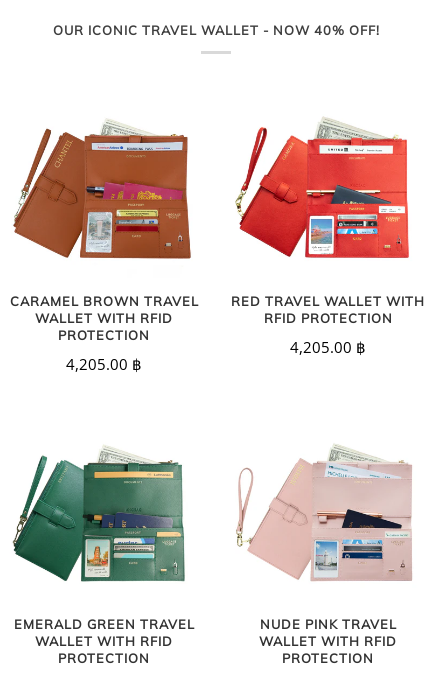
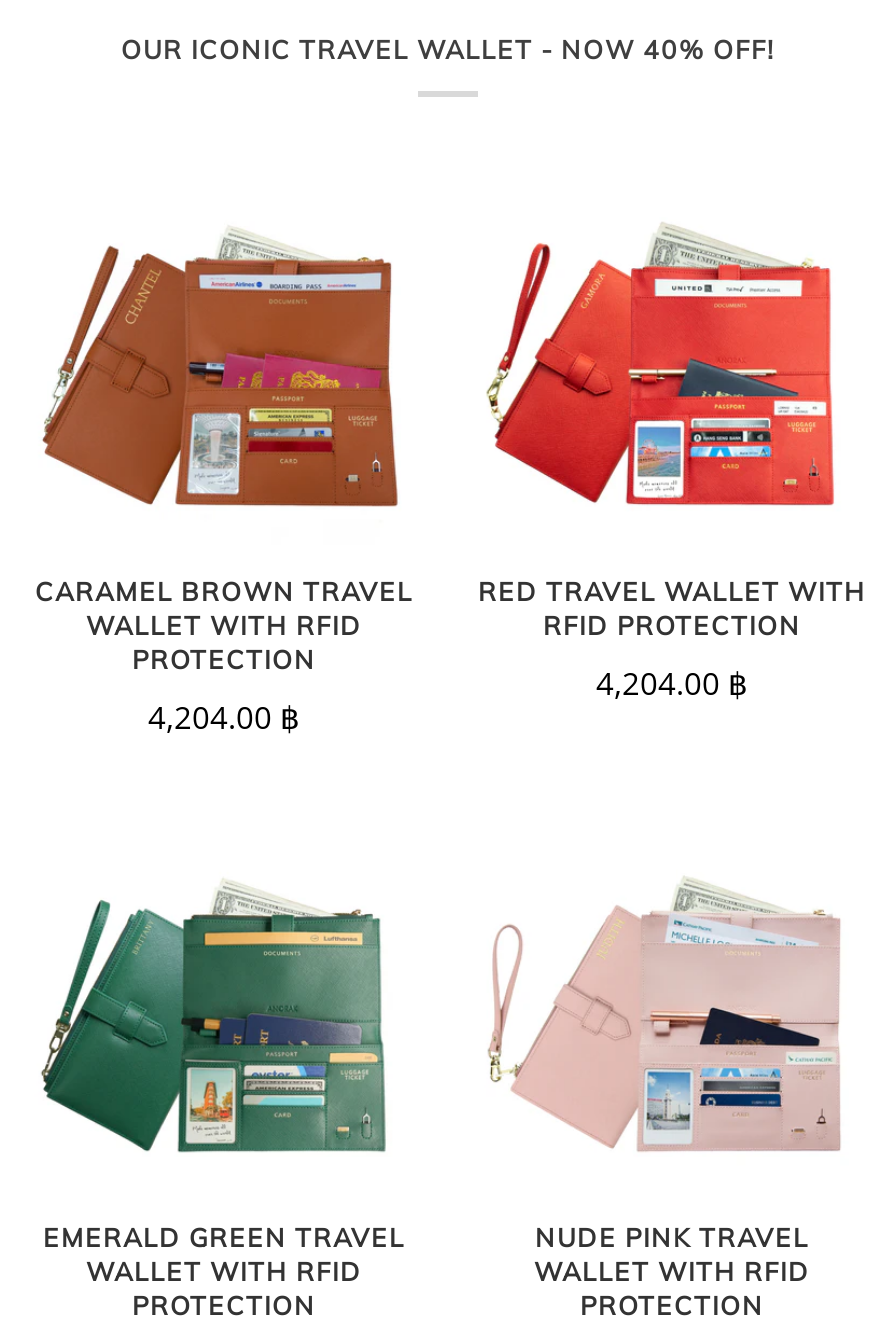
[290,337,366,358] 4,205.00 ฿ -> [596,664,748,706] 4,204.00 ฿
[66,354,142,375] 4,205.00 ฿ -> [148,698,300,740] 4,204.00 ฿

